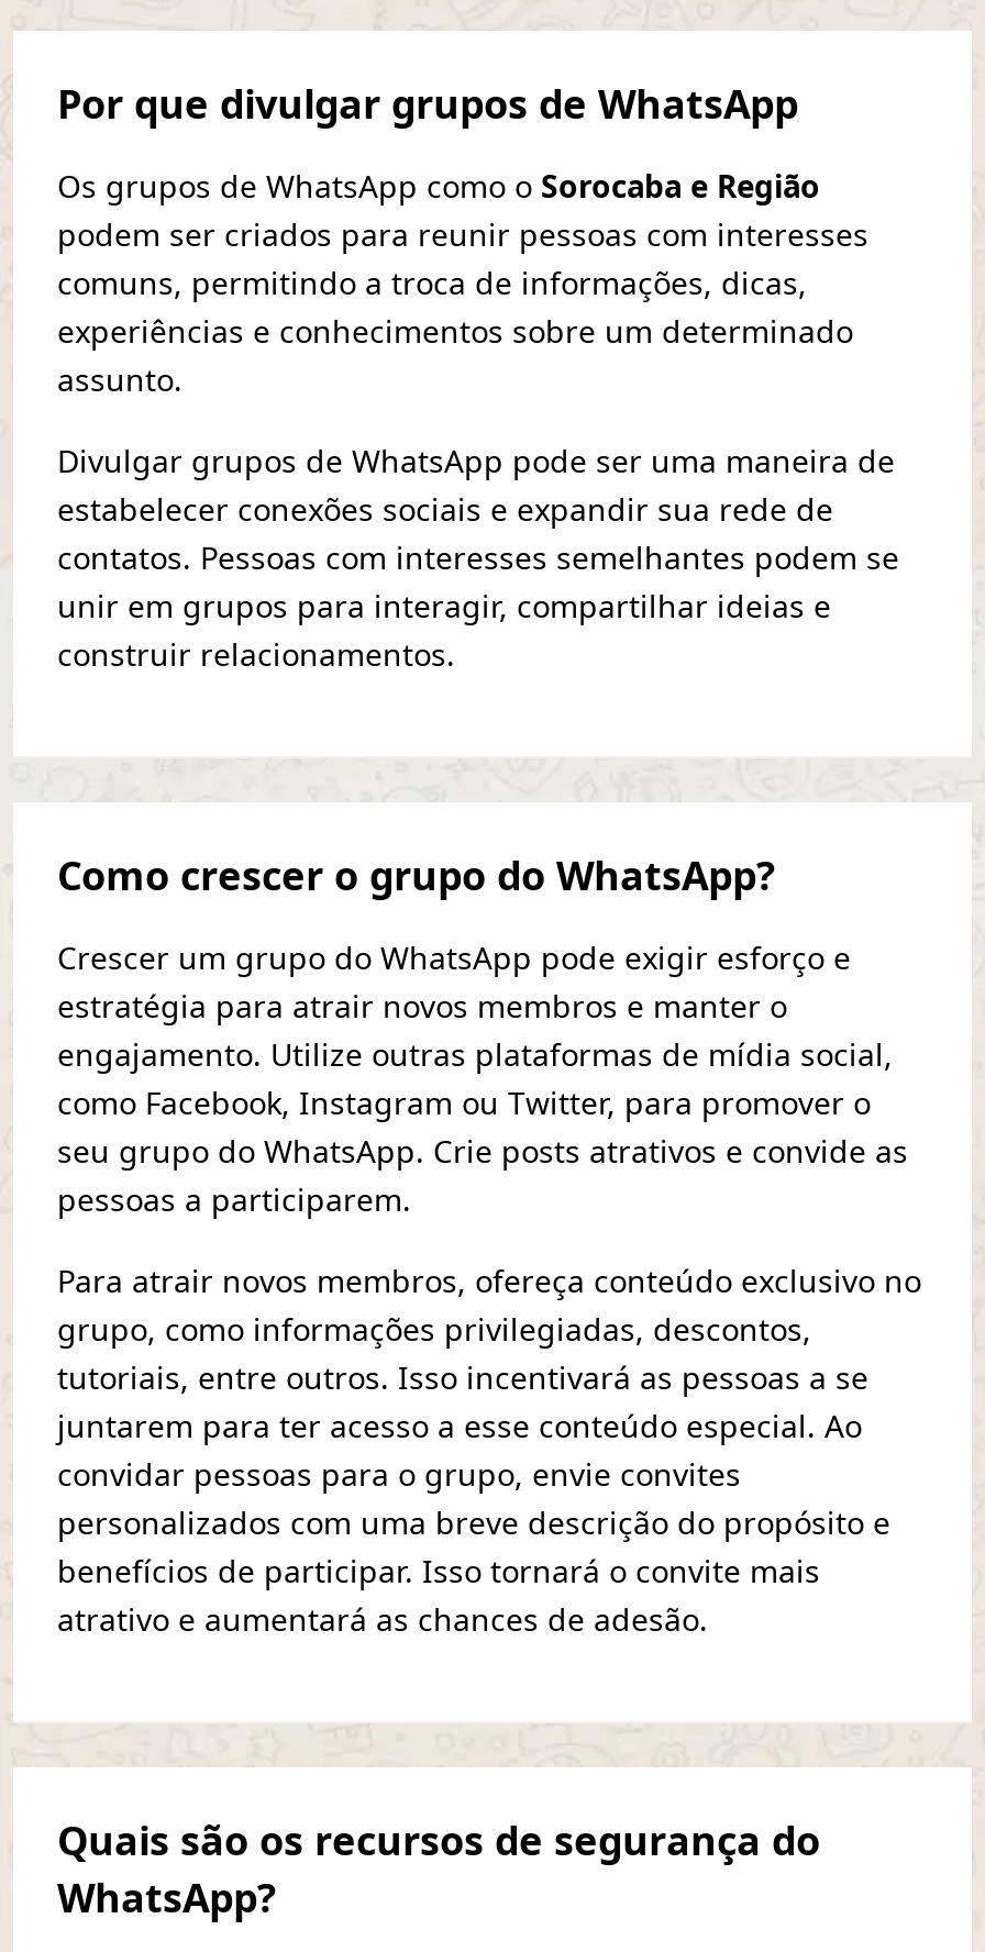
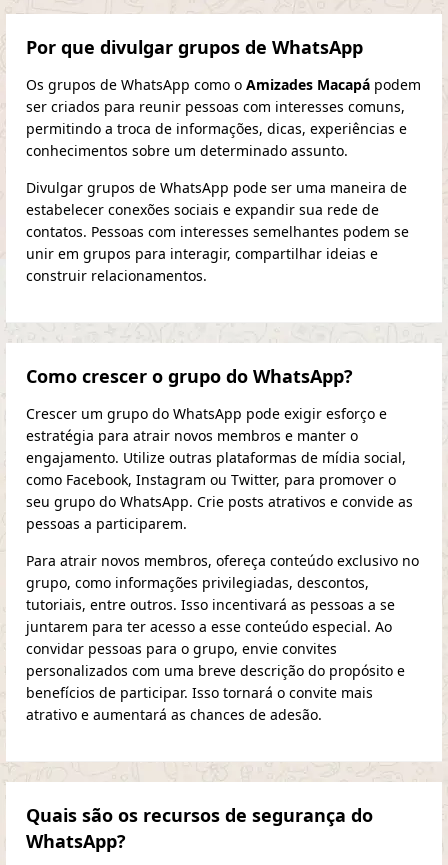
[57,165,868,400] Os grupos de WhatsApp como o Sorocaba e Região | podem ser criados para reunir pessoas com interesses | comuns, permitindo a troca de informações, dicas, | experiências e conhecimentos sobre um determinado | assunto. -> [26,75,421,160] Os grupos de WhatsApp como o Amizades Macapá podem | ser criados para reunir pessoas com interesses comuns, | permitindo a troca de informações, dicas, experiências e | conhecimentos sobre um determinado assunto.

